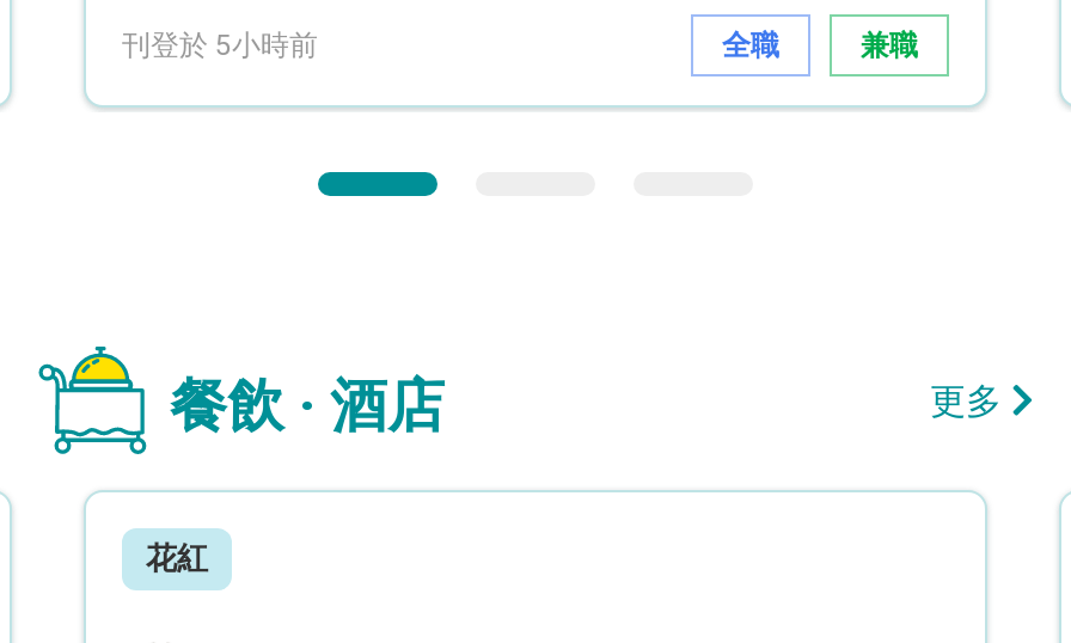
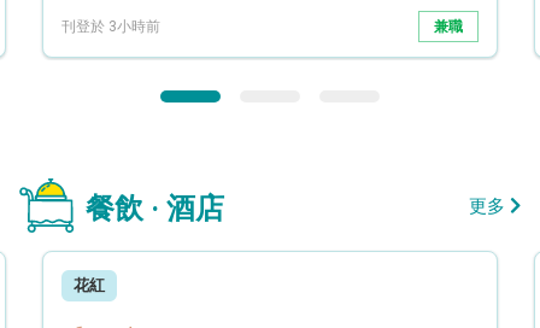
[122,27,779,61] 刊登於 5小時前 | 全職 -> [61,17,160,34] 刊登於 3小時前

